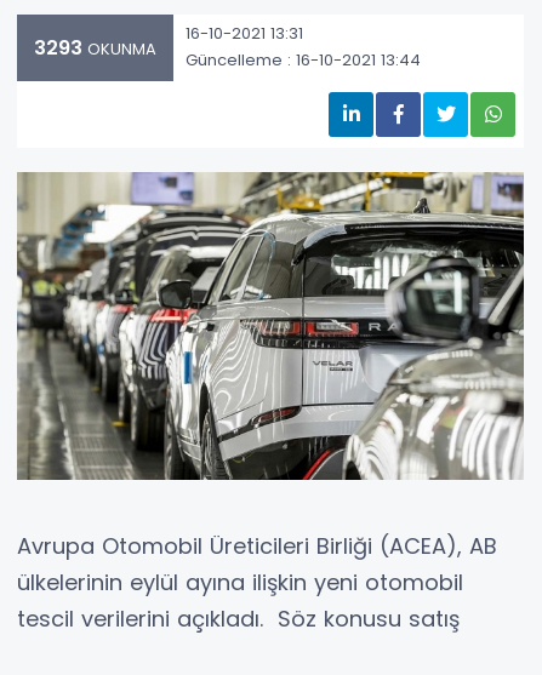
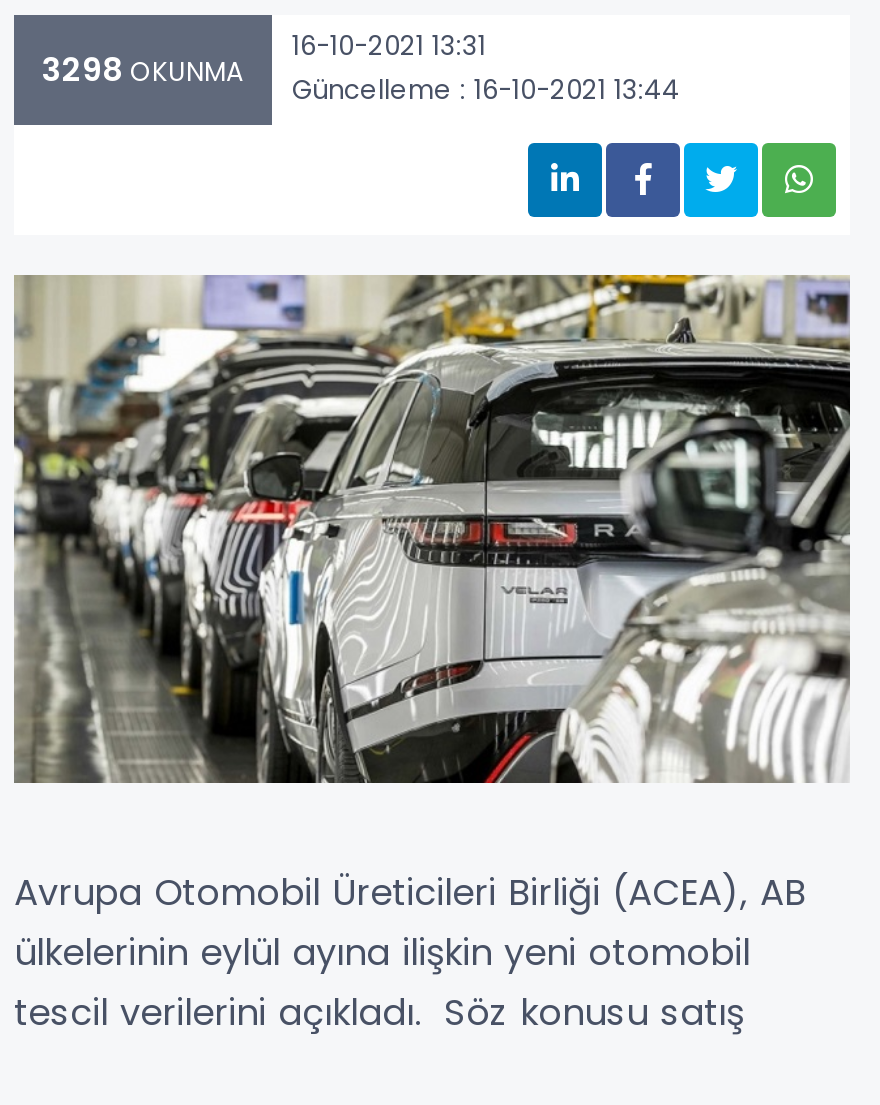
[34,22,421,72] 3293 OKUNMA 16-10-2021 13:31 Güncelleme : 16-10-2021 13:44 -> [42,27,680,109] 3298 OKUNMA 16-10-2021 13:31 Güncelleme : 16-10-2021 13:44

